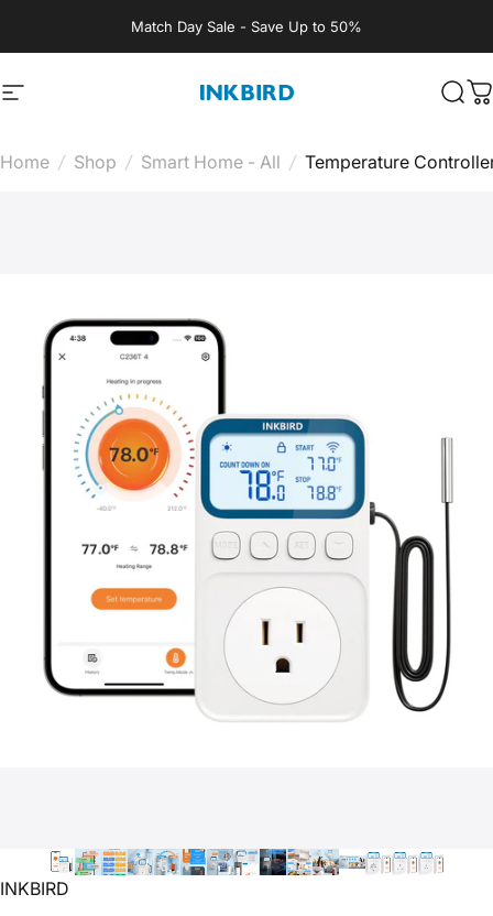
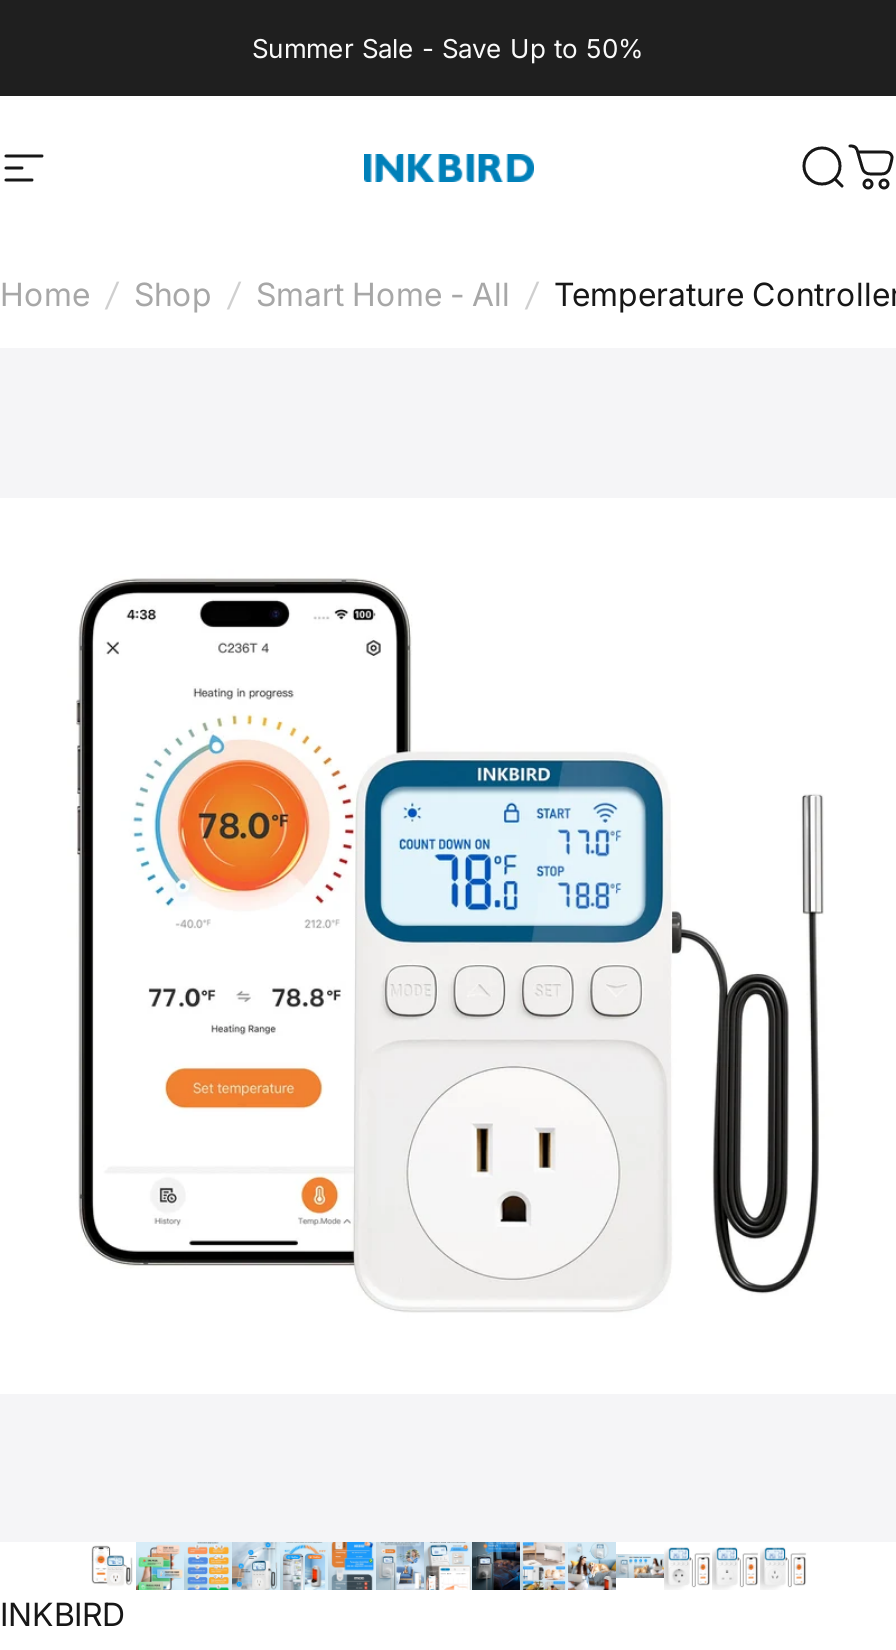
[131,18,362,35] Match Day Sale - Save Up to 50% -> [252,32,644,64] Summer Sale - Save Up to 50%

